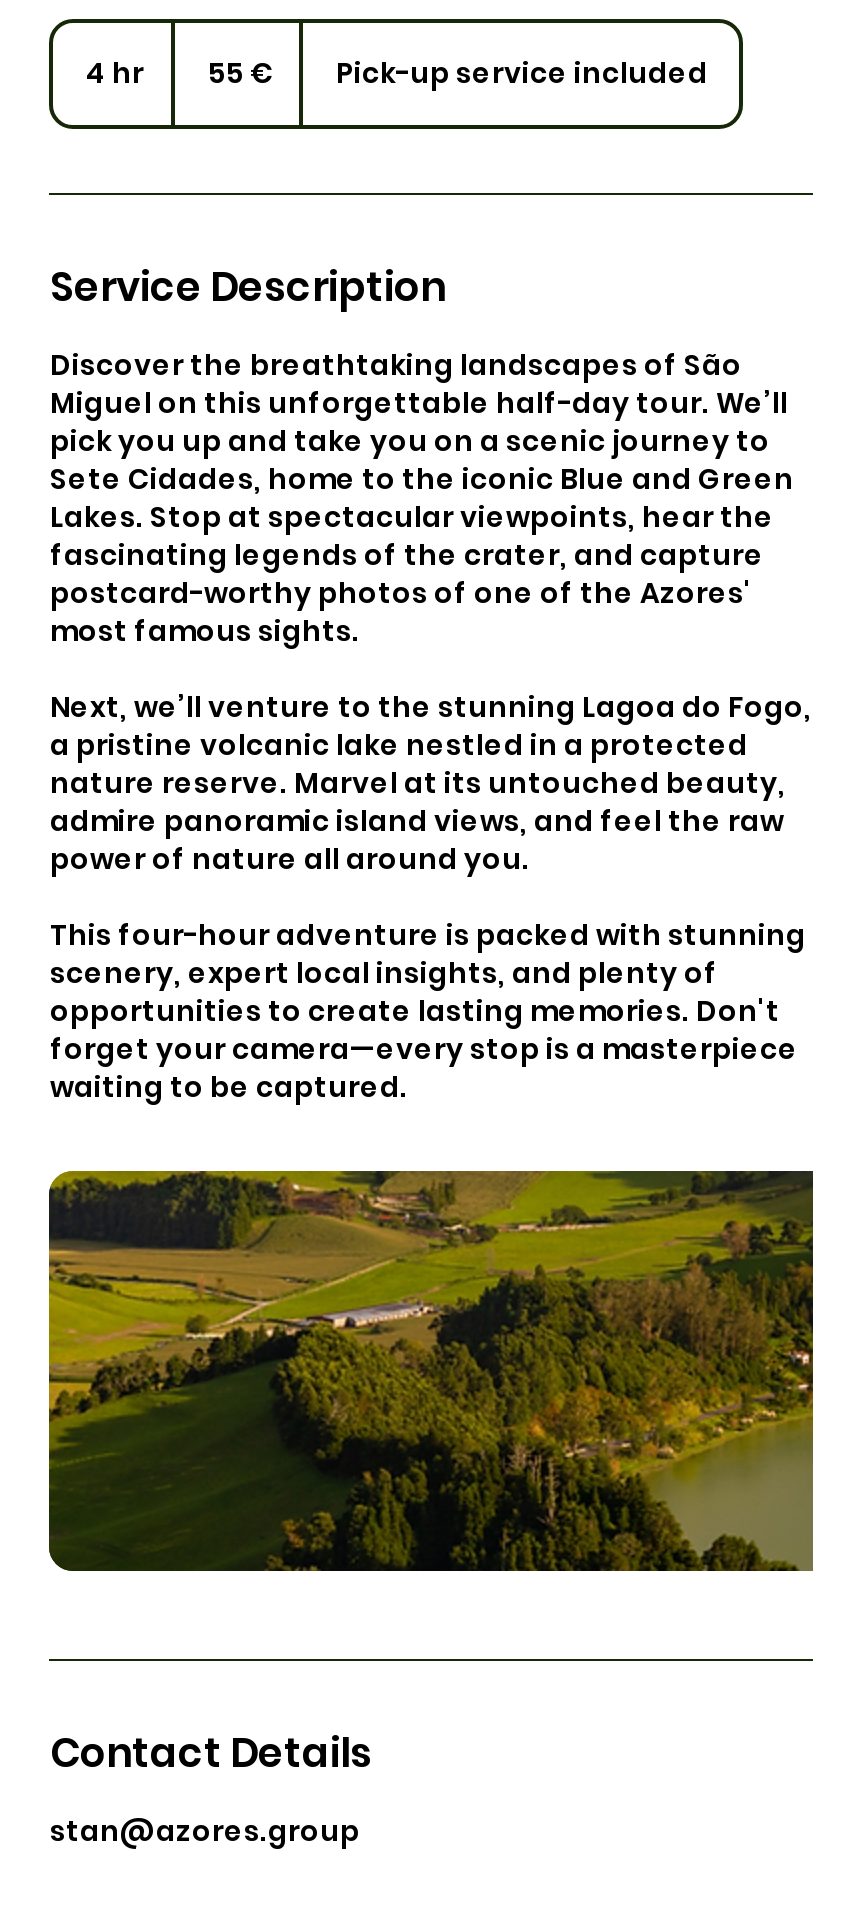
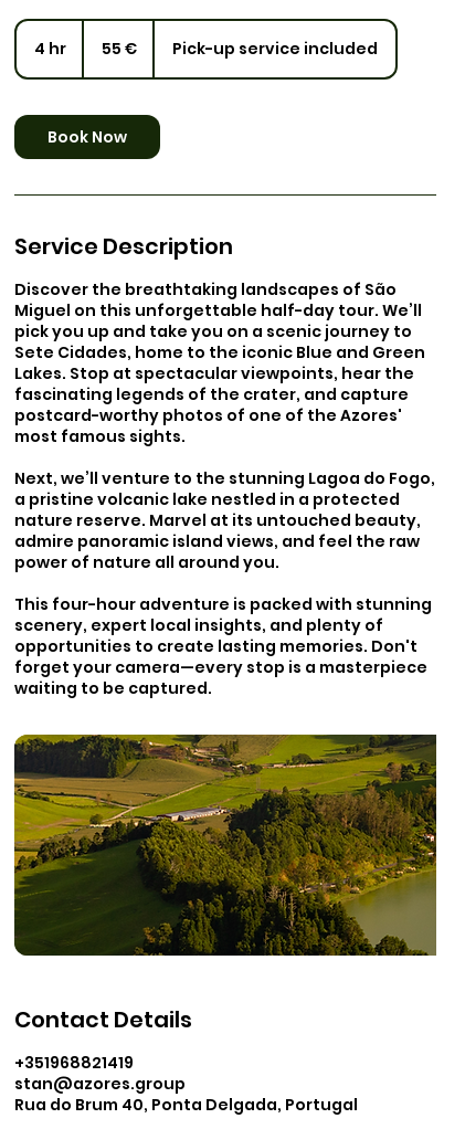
none -> [48,126,127,148] Book Now
moved [45,1169,817,1575] -> [12,734,438,958]: [image]
none -> [15,1051,134,1074] +351968821419
none -> [15,1093,358,1116] Rua do Brum 40, Ponta Delgada, Portugal

